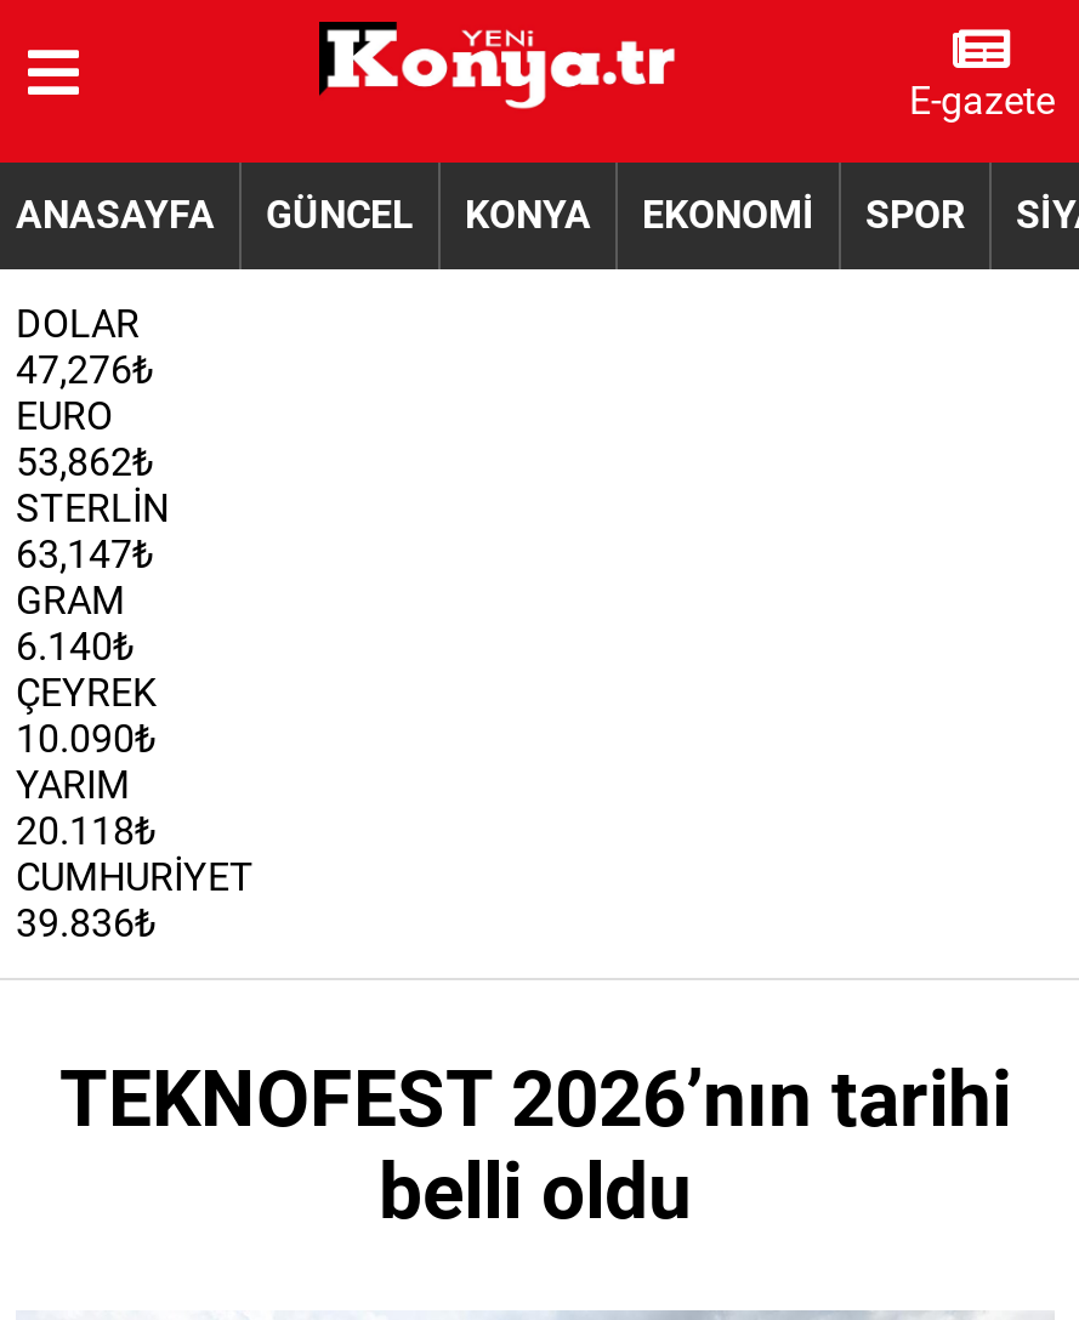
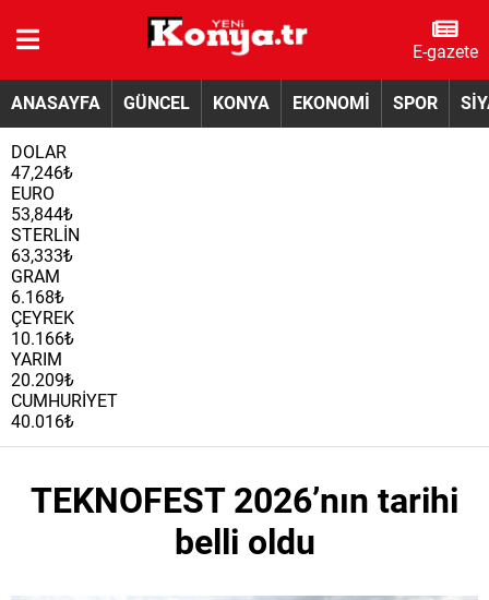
[16,347,154,393] 47,276₺ -> [11,163,73,183] 47,246₺
[16,439,154,486] 53,862₺ -> [11,204,73,225] 53,844₺
[16,532,154,578] 63,147₺ -> [11,246,73,266] 63,333₺
[16,624,135,670] 6.140₺ -> [11,287,64,308] 6.168₺
[16,716,157,762] 10.090₺ -> [11,328,74,349] 10.166₺
[16,808,157,854] 20.118₺ -> [11,370,74,391] 20.209₺
[16,900,157,947] 39.836₺ -> [11,411,74,432] 40.016₺

